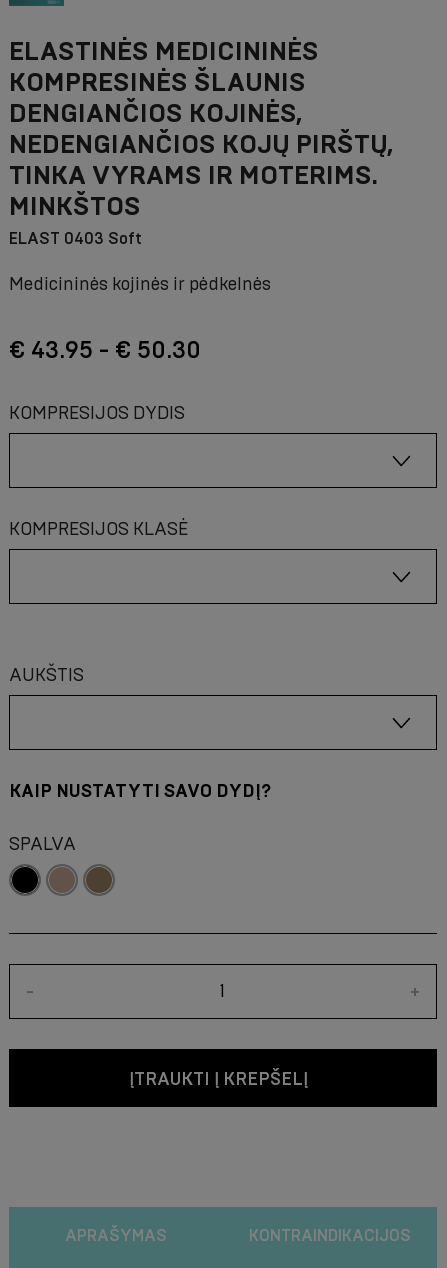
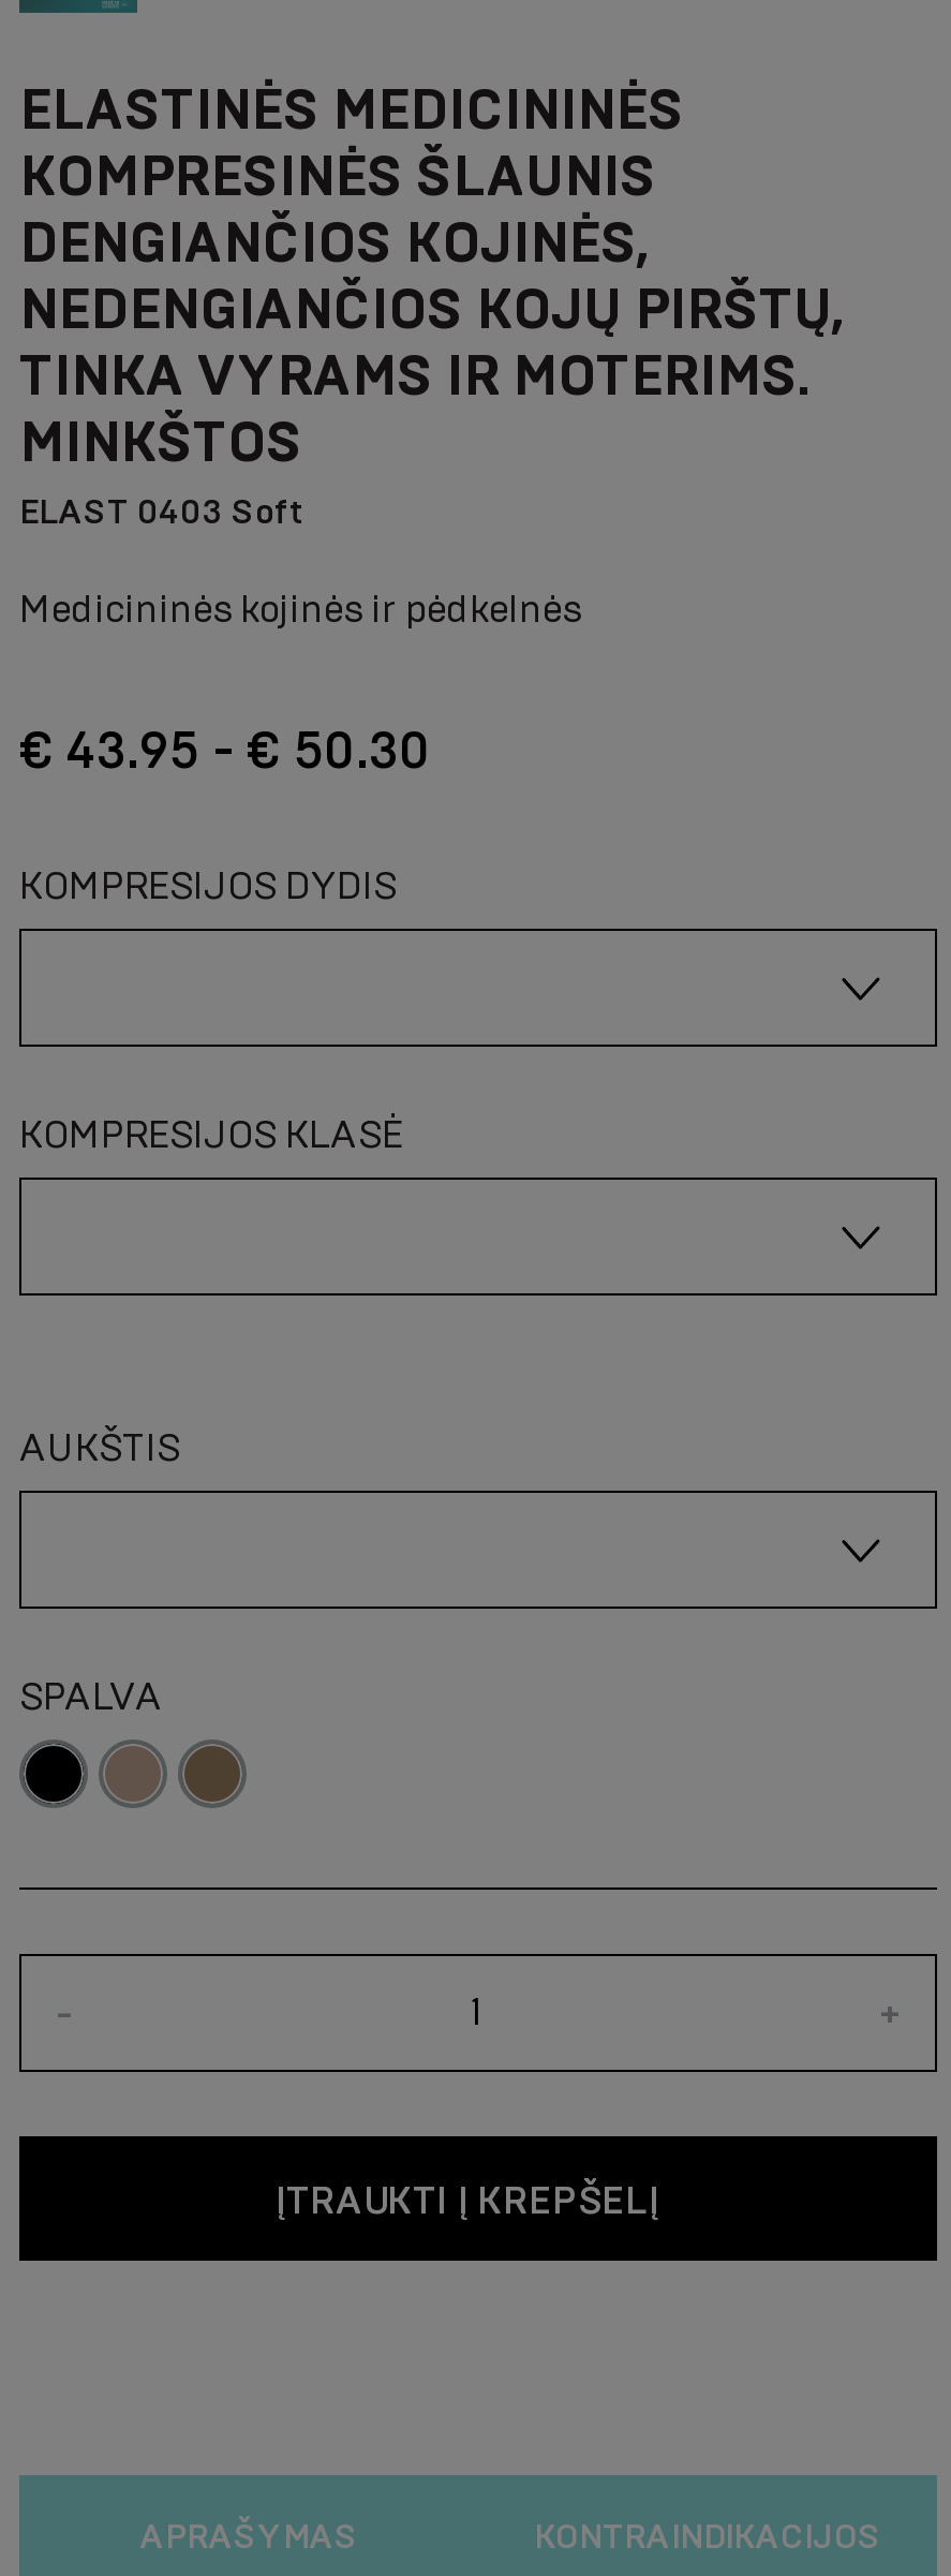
[9,780,271,802] KAIP NUSTATYTI SAVO DYDĮ? -> none

